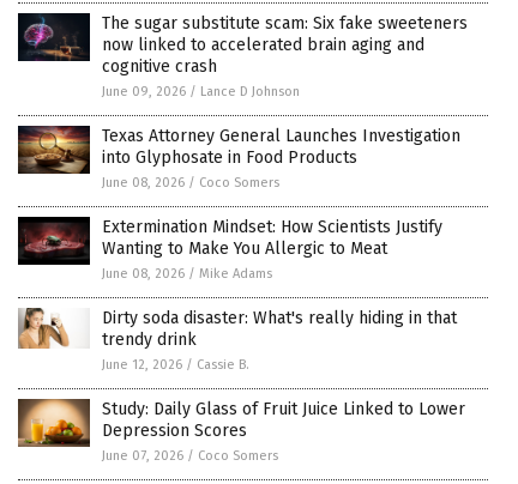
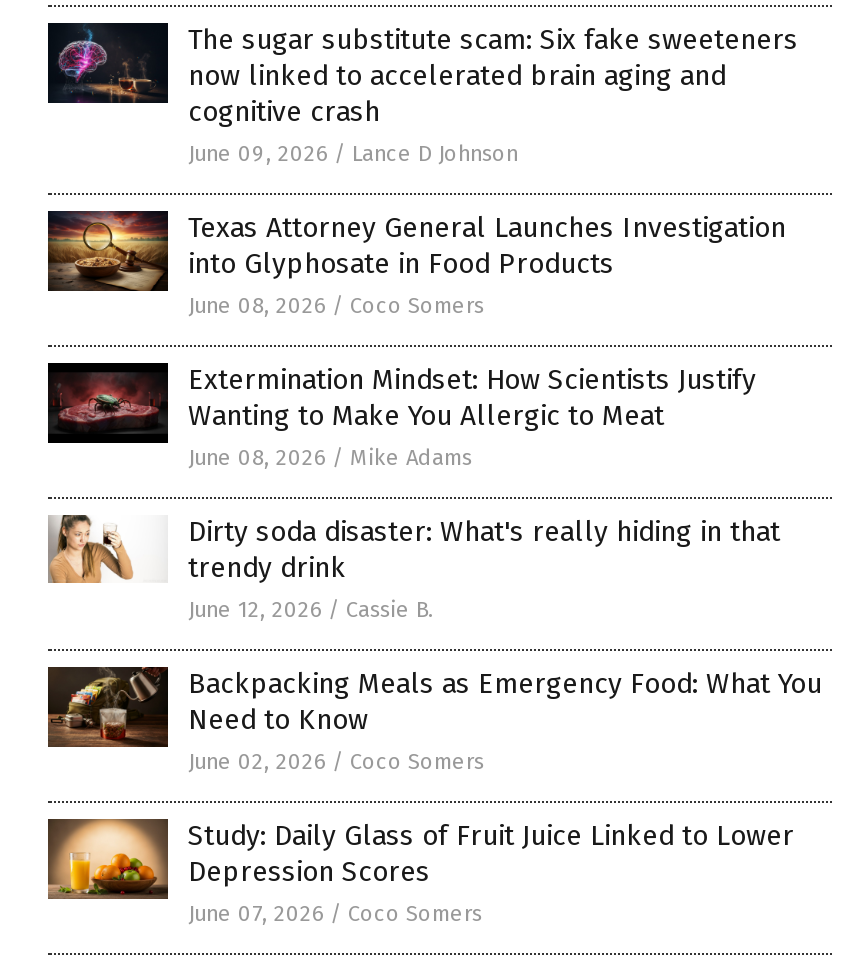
none -> [48,665,822,775] [image] | Backpacking Meals as Emergency Food: What You | Need to Know | June 02, 2026 / Coco Somers

